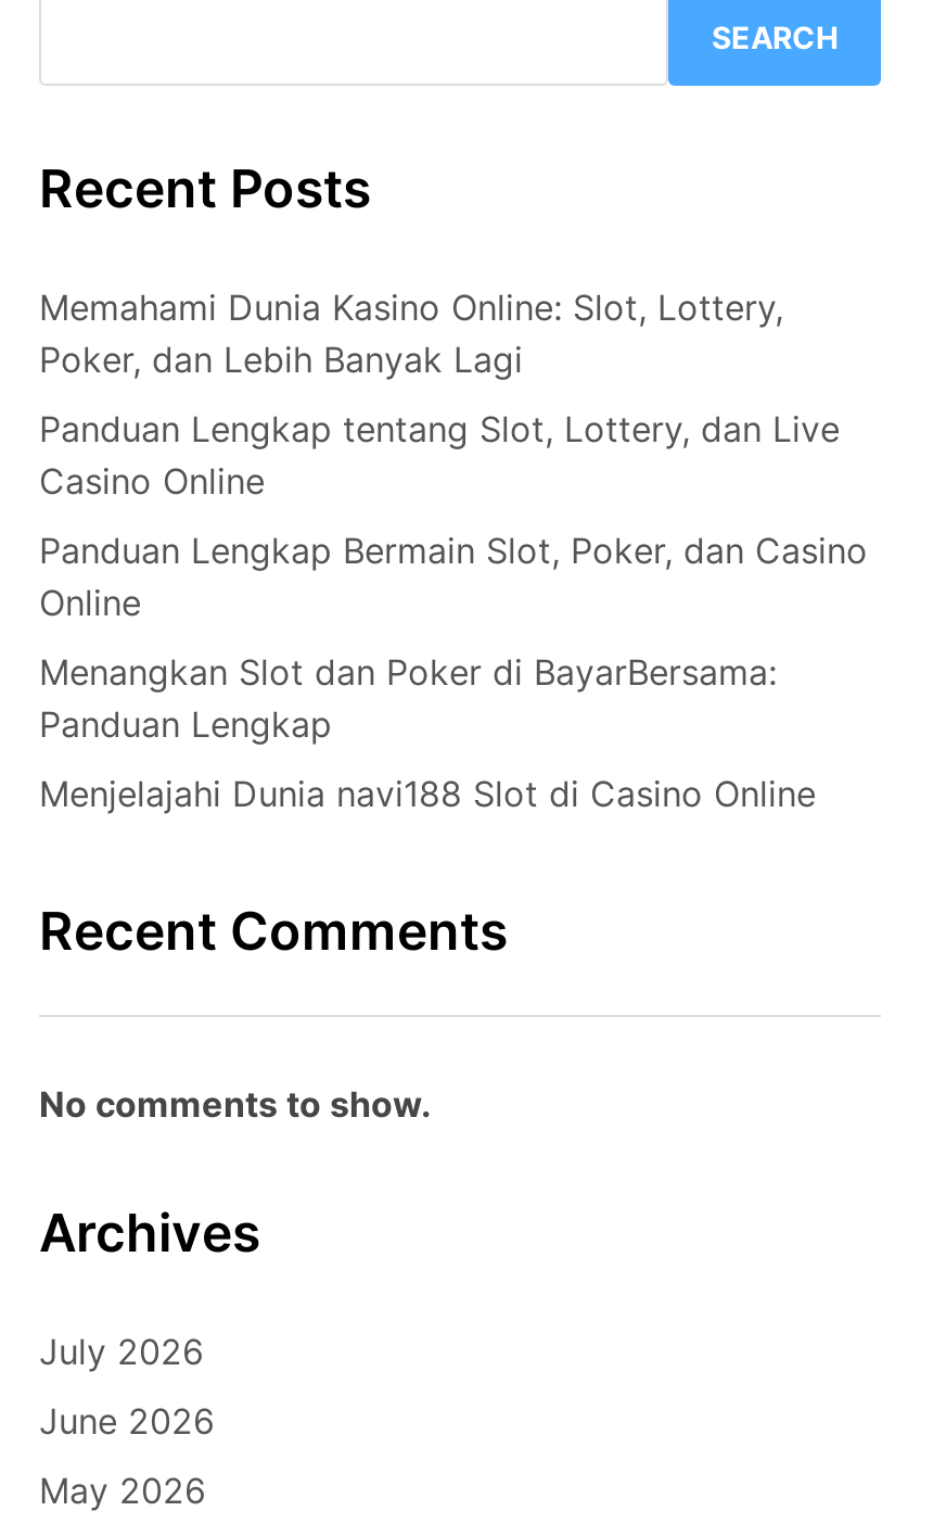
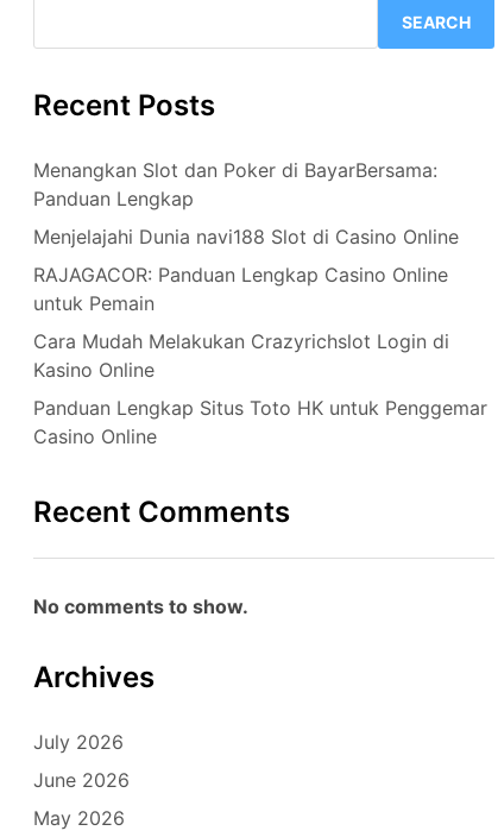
[39,285,868,624] Memahami Dunia Kasino Online: Slot, Lottery, | Poker, dan Lebih Banyak Lagi | Panduan Lengkap tentang Slot, Lottery, dan Live | Panduan Lengkap Bermain Slot, Poker, dan Casino | Online -> none
moved [39,459,265,502] -> [33,424,157,448]: Casino Online
moved [39,650,816,815] -> [33,158,459,248]: Menangkan Slot dan Poker di BayarBersama: | Panduan Lengkap | Menjelajahi Dunia navi188 Slot di Casino Online
none -> [33,263,487,420] RAJAGACOR: Panduan Lengkap Casino Online | untuk Pemain | Cara Mudah Melakukan Crazyrichslot Login di | Kasino Online | Panduan Lengkap Situs Toto HK untuk Penggemar

